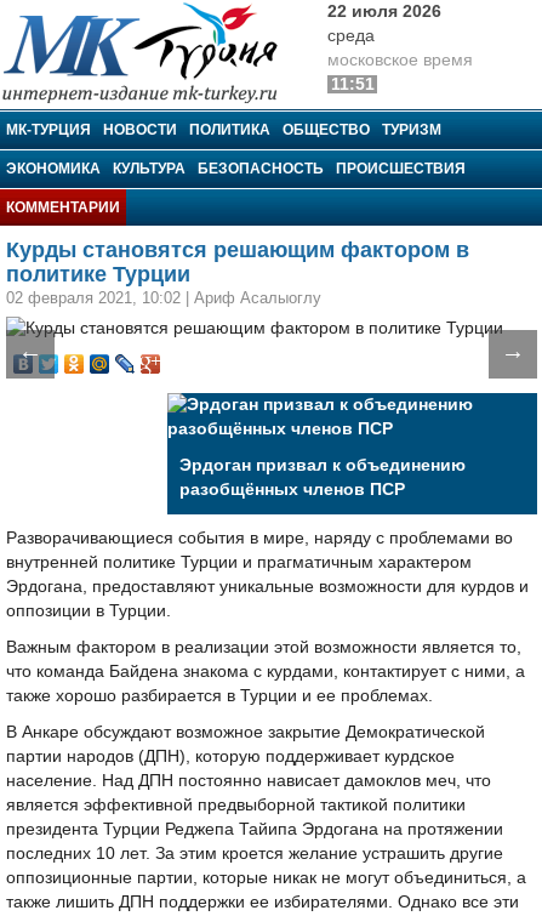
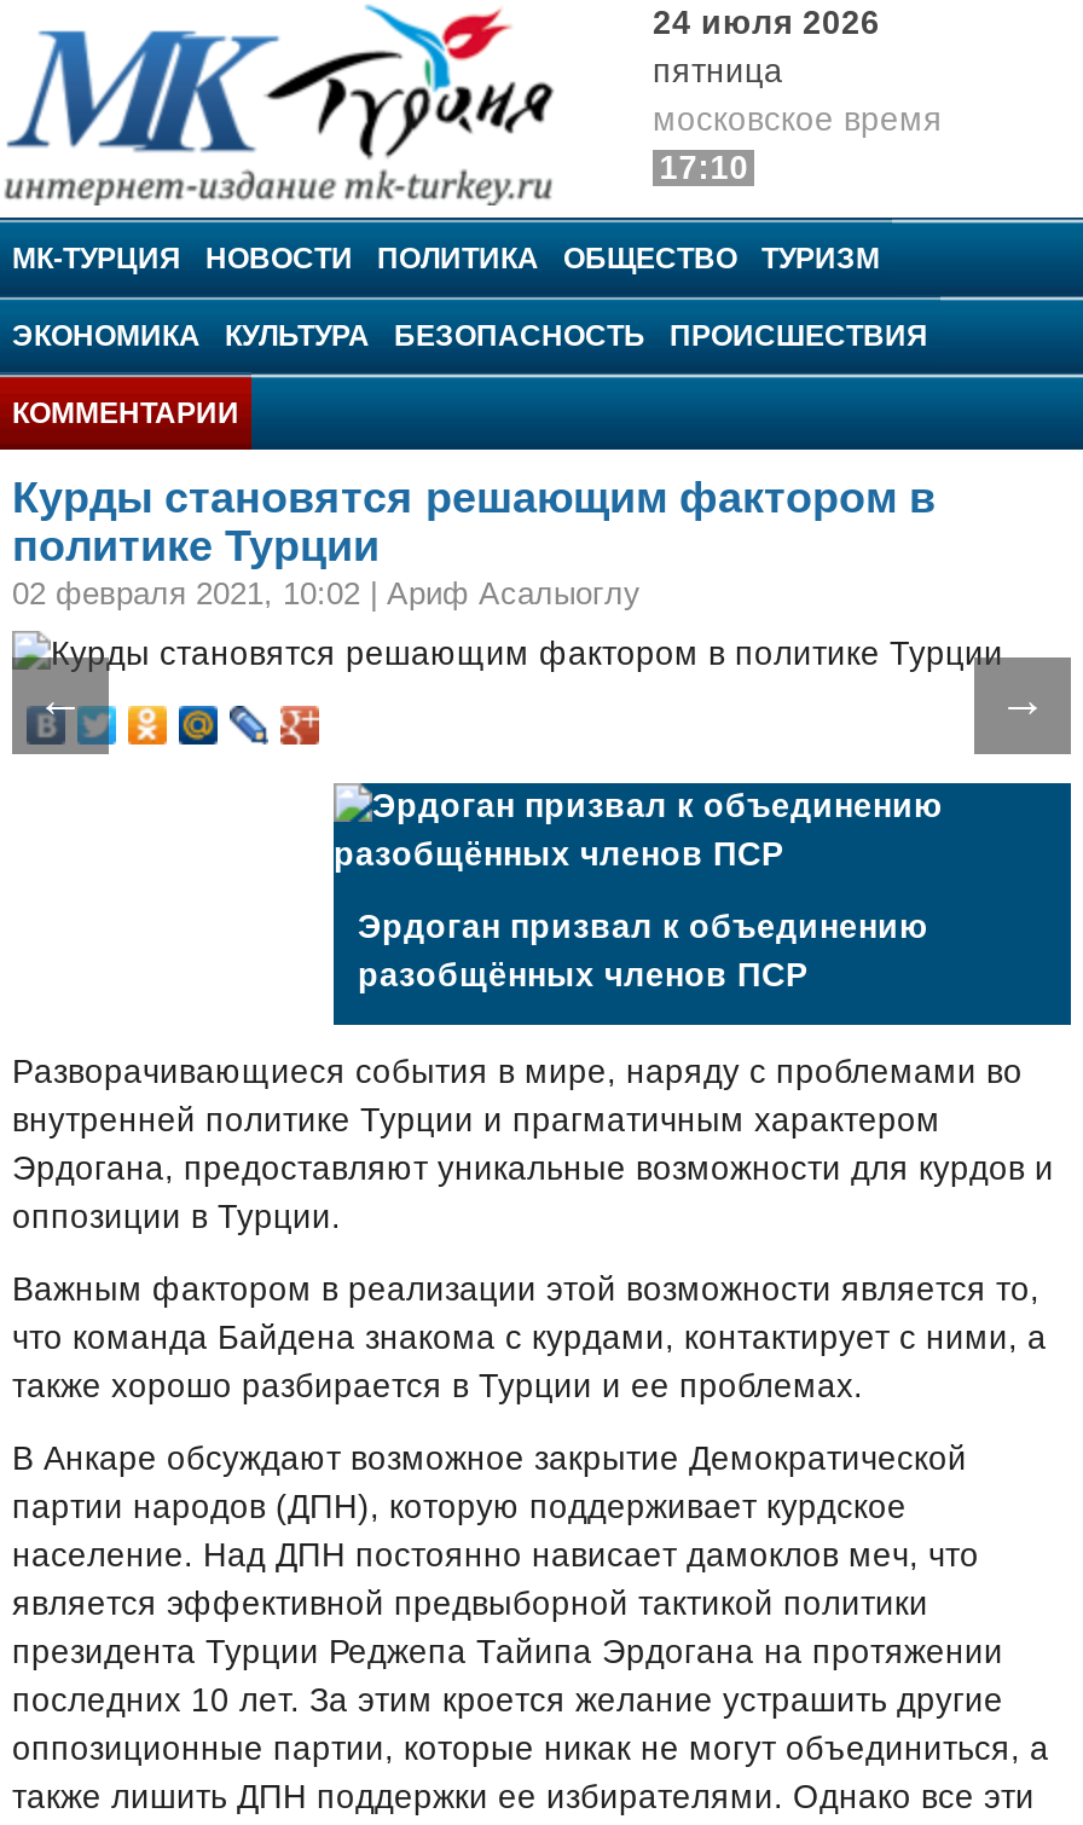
[327,2,441,45] 22 июля 2026 | среда -> [653,5,880,89] 24 июля 2026 | пятница
[331,75,374,93] 11:51 -> [659,150,749,186] 17:10

